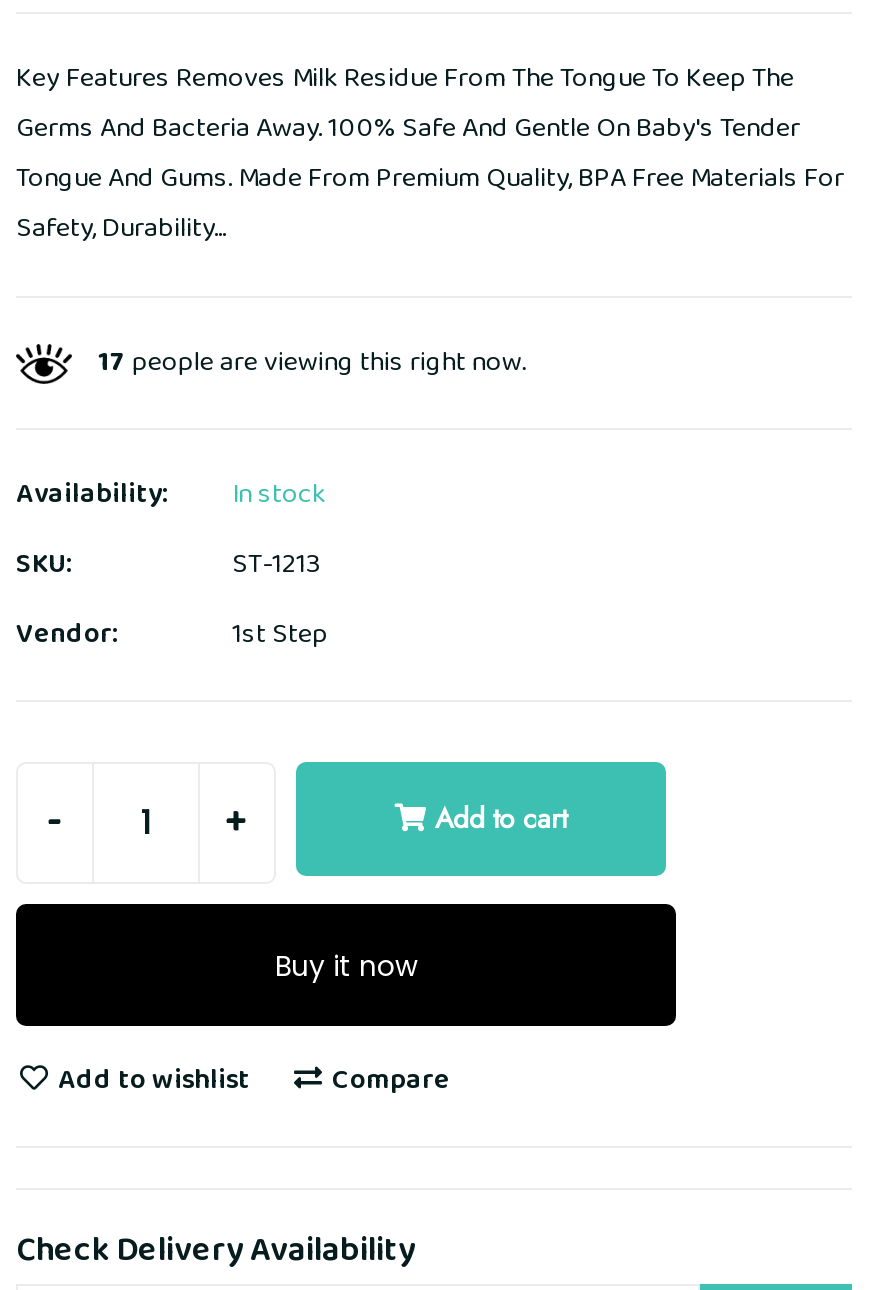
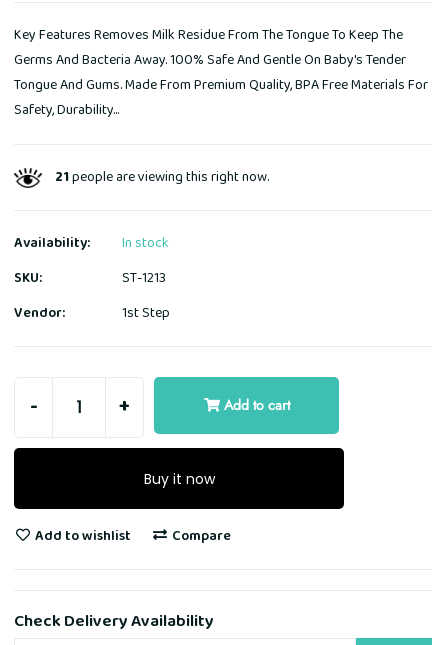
[98,340,526,384] 17 people are viewing this right now. -> [55,166,269,188] 21 people are viewing this right now.

